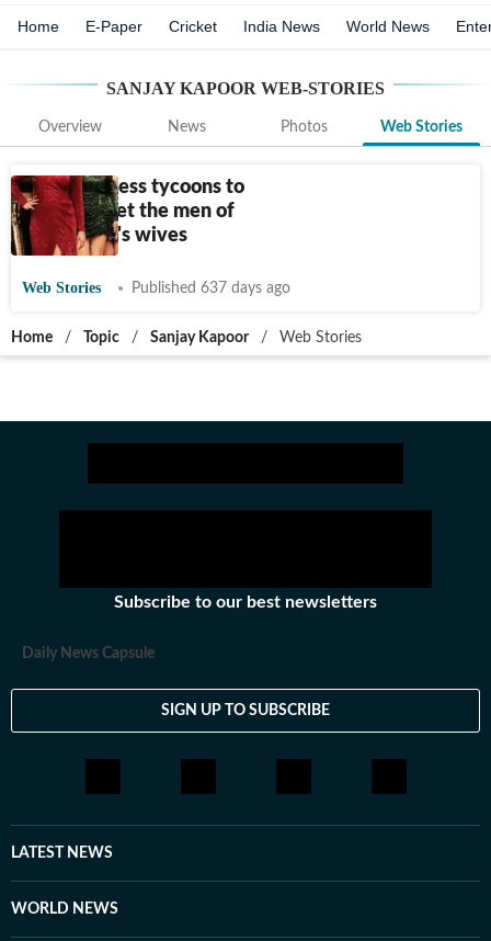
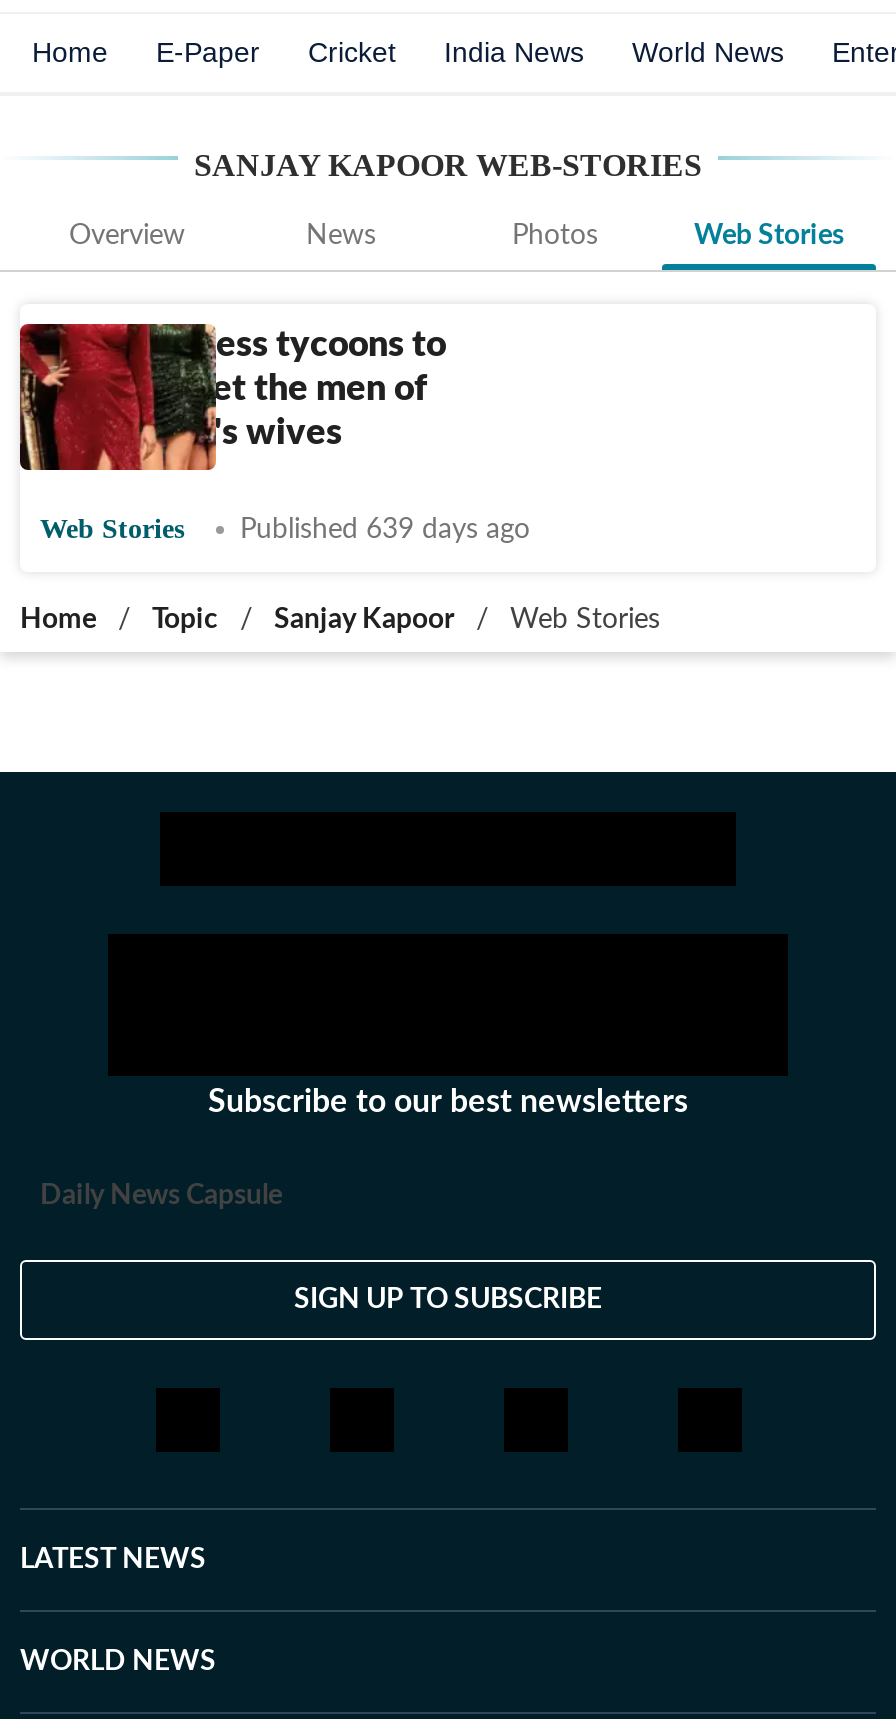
[132,281,290,296] Published 637 days ago -> [240,516,530,544] Published 639 days ago

